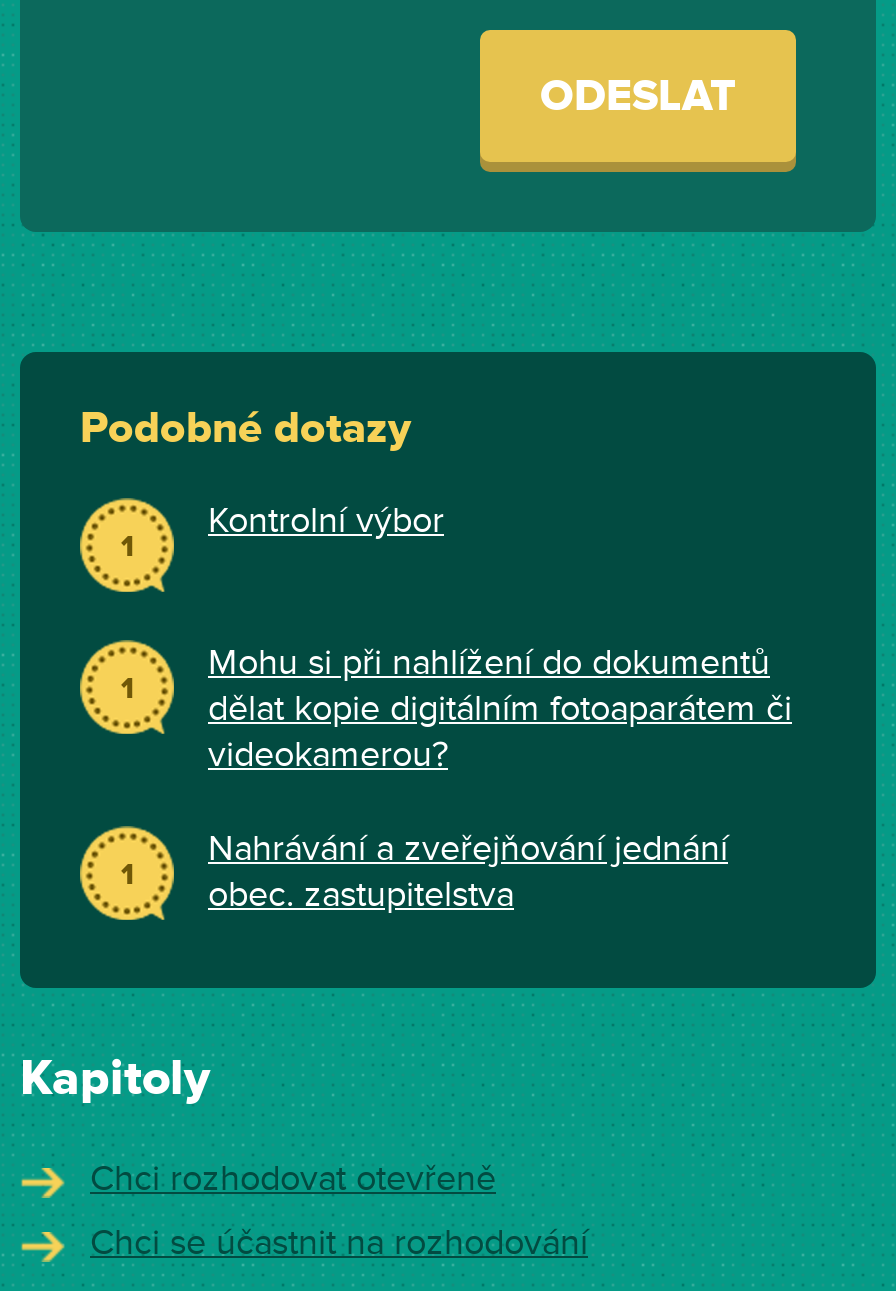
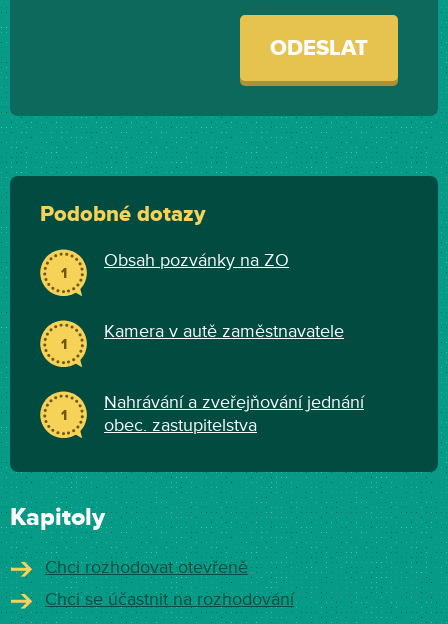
[208,498,444,542] Kontrolní výbor -> [104,249,289,271] Obsah pozvánky na ZO
[208,640,792,776] Mohu si při nahlížení do dokumentů | dělat kopie digitálním fotoaparátem či | videokamerou? -> [104,320,344,342] Kamera v autě zaměstnavatele

